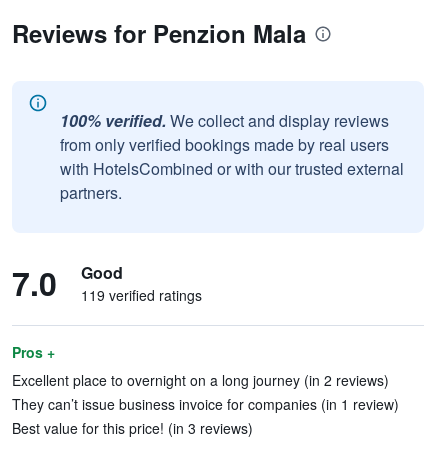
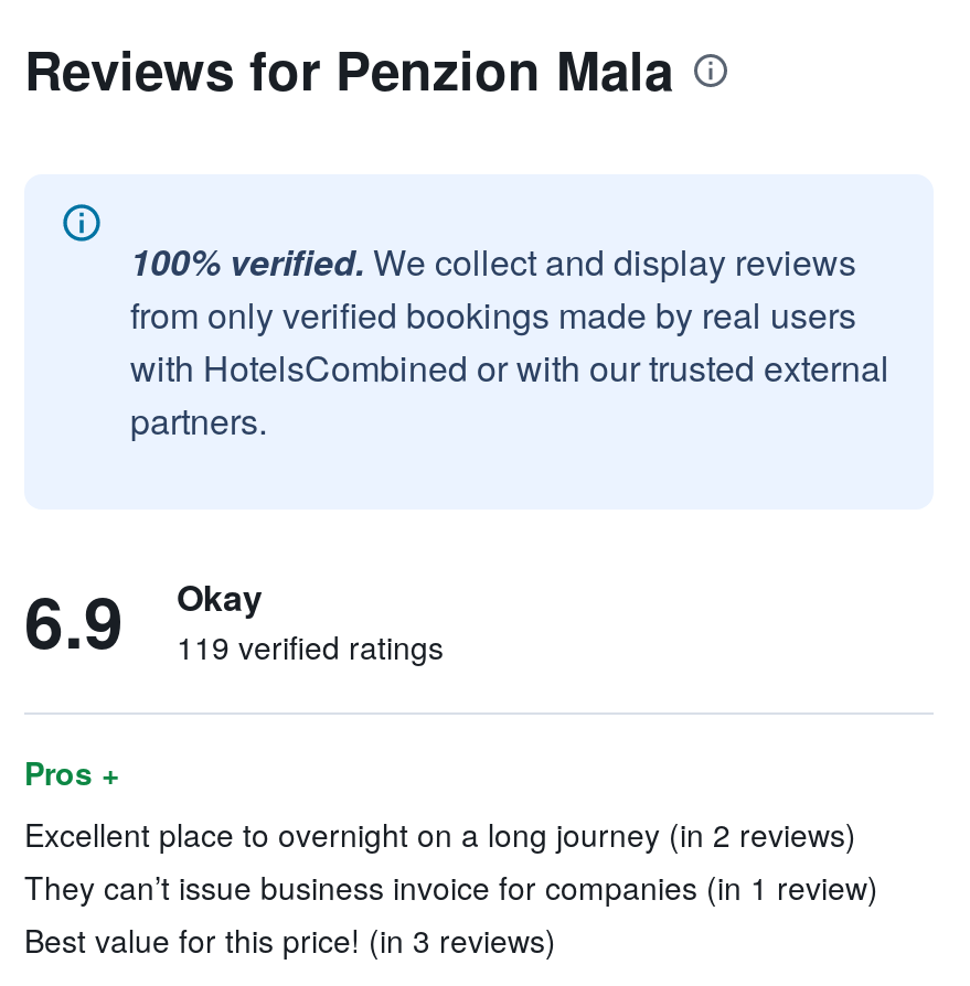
[12,260,123,306] 7.0 | Good -> [24,569,263,671] 6.9 | Okay

